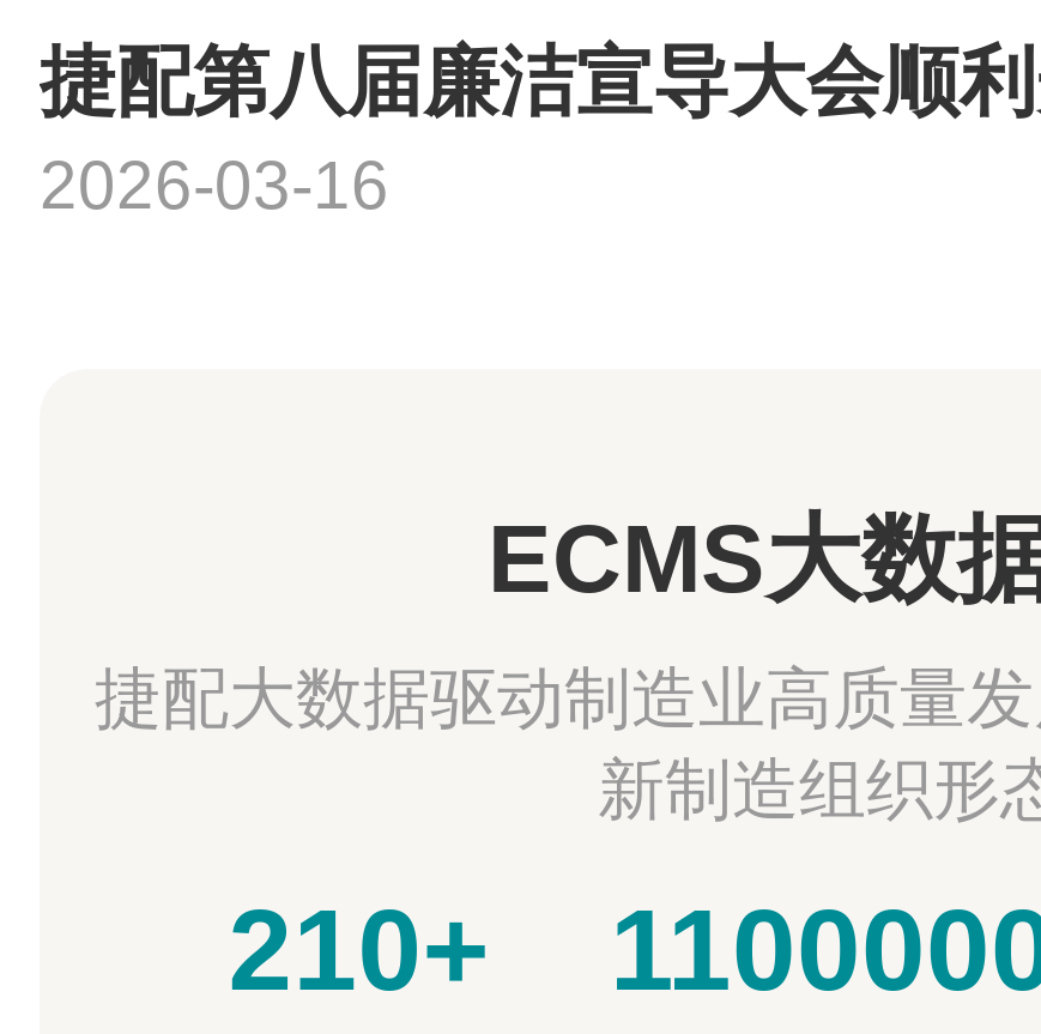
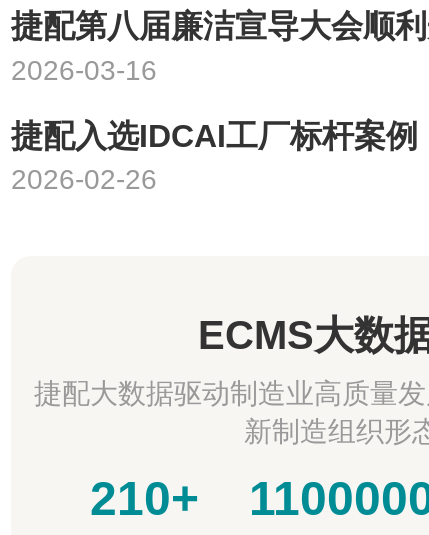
none -> [11,118,418,195] 捷配入选IDCAI工厂标杆案例 | 2026-02-26

